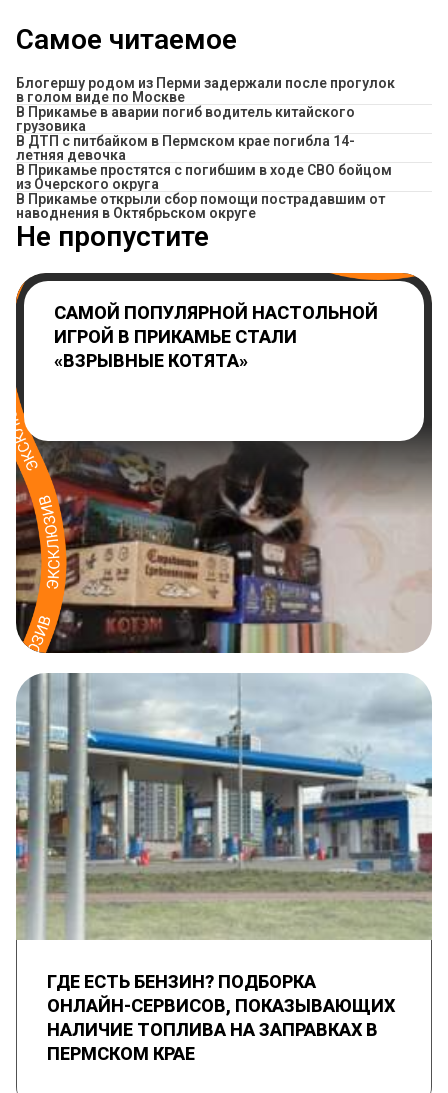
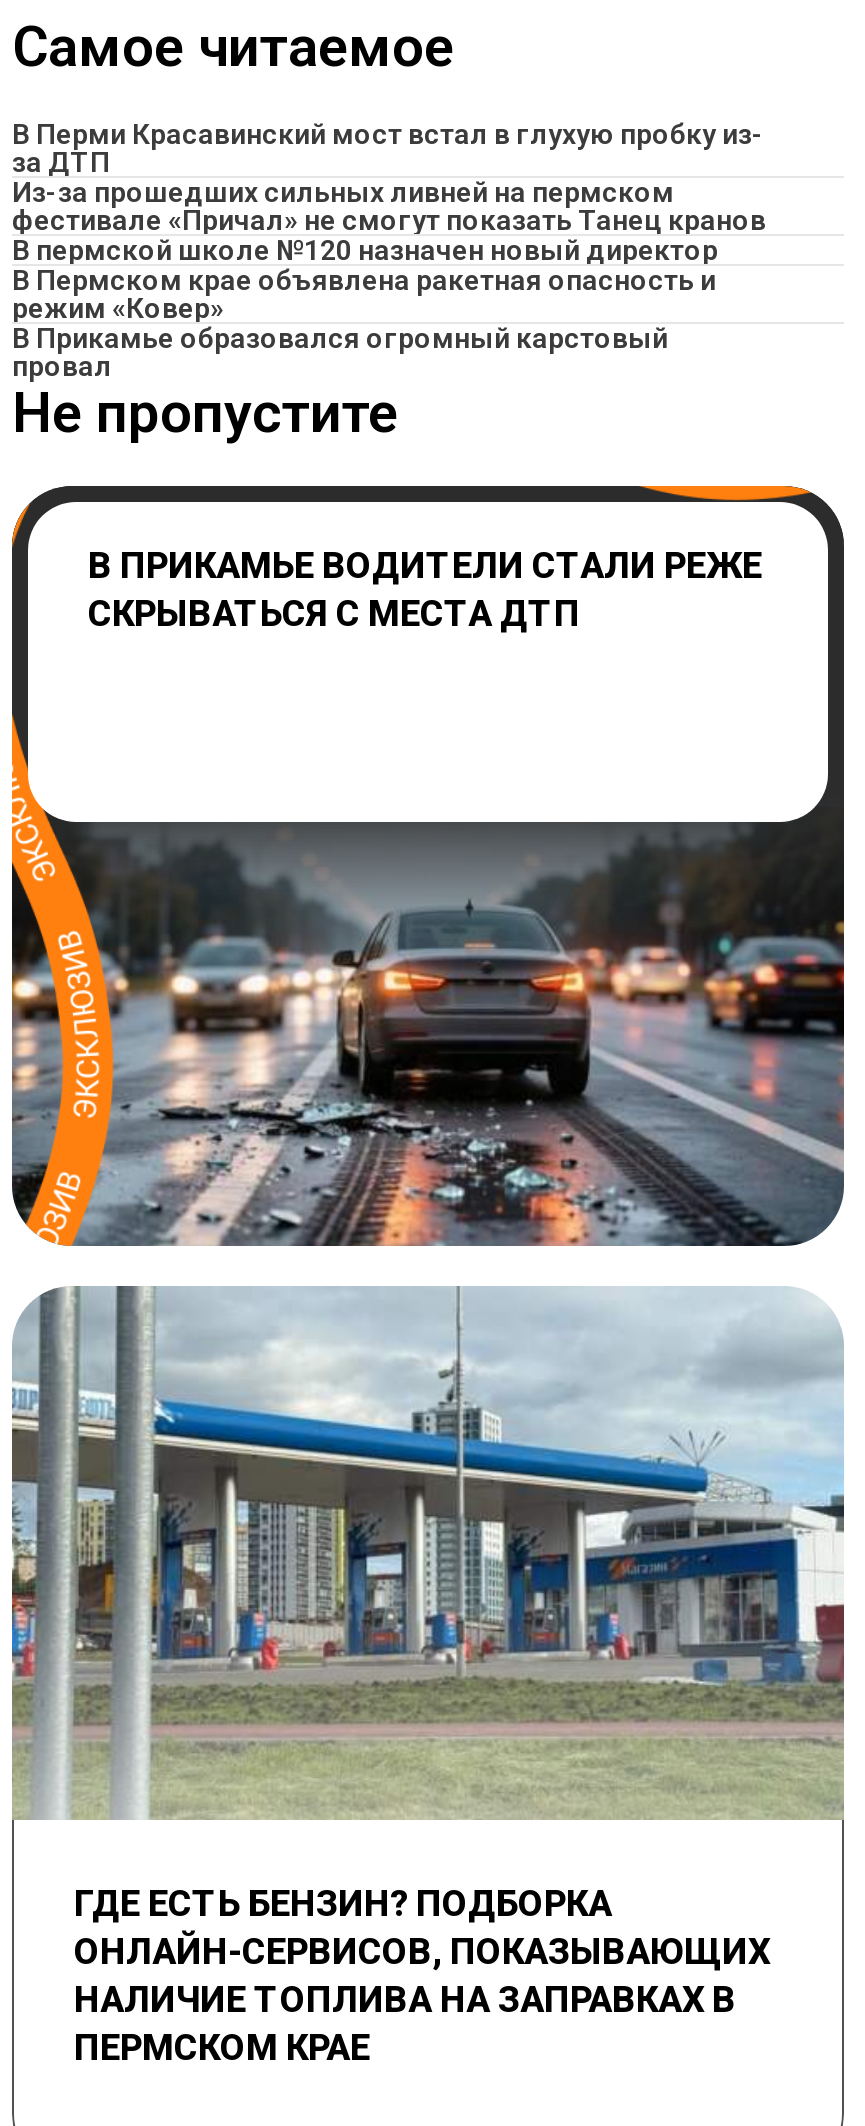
[16,75,395,221] Блогершу родом из Перми задержали после прогулок | в голом виде по Москве | В Прикамье в аварии погиб водитель китайского | грузовика | В ДТП с питбайком в Пермском крае погибла 14- | летняя девочка | В Прикамье простятся с погибшим в ходе СВО бойцом | из Очерского округа | В Прикамье открыли сбор помощи пострадавшим от | наводнения в Октябрьском округе -> [12,119,766,383] В Перми Красавинский мост встал в глухую пробку из- | за ДТП | Из-за прошедших сильных ливней на пермском | фестивале «Причал» не смогут показать Танец кранов | В пермской школе №120 назначен новый директор | В Пермском крае объявлена ракетная опасность и | режим «Ковер» | В Прикамье образовался огромный карстовый | провал
[54,302,378,371] САМОЙ ПОПУЛЯРНОЙ НАСТОЛЬНОЙ | ИГРОЙ В ПРИКАМЬЕ СТАЛИ | «ВЗРЫВНЫЕ КОТЯТА» -> [88,545,762,635] В ПРИКАМЬЕ ВОДИТЕЛИ СТАЛИ РЕЖЕ | СКРЫВАТЬСЯ С МЕСТА ДТП
[15,440,433,654] [image] -> [10,820,846,1248] [image]

